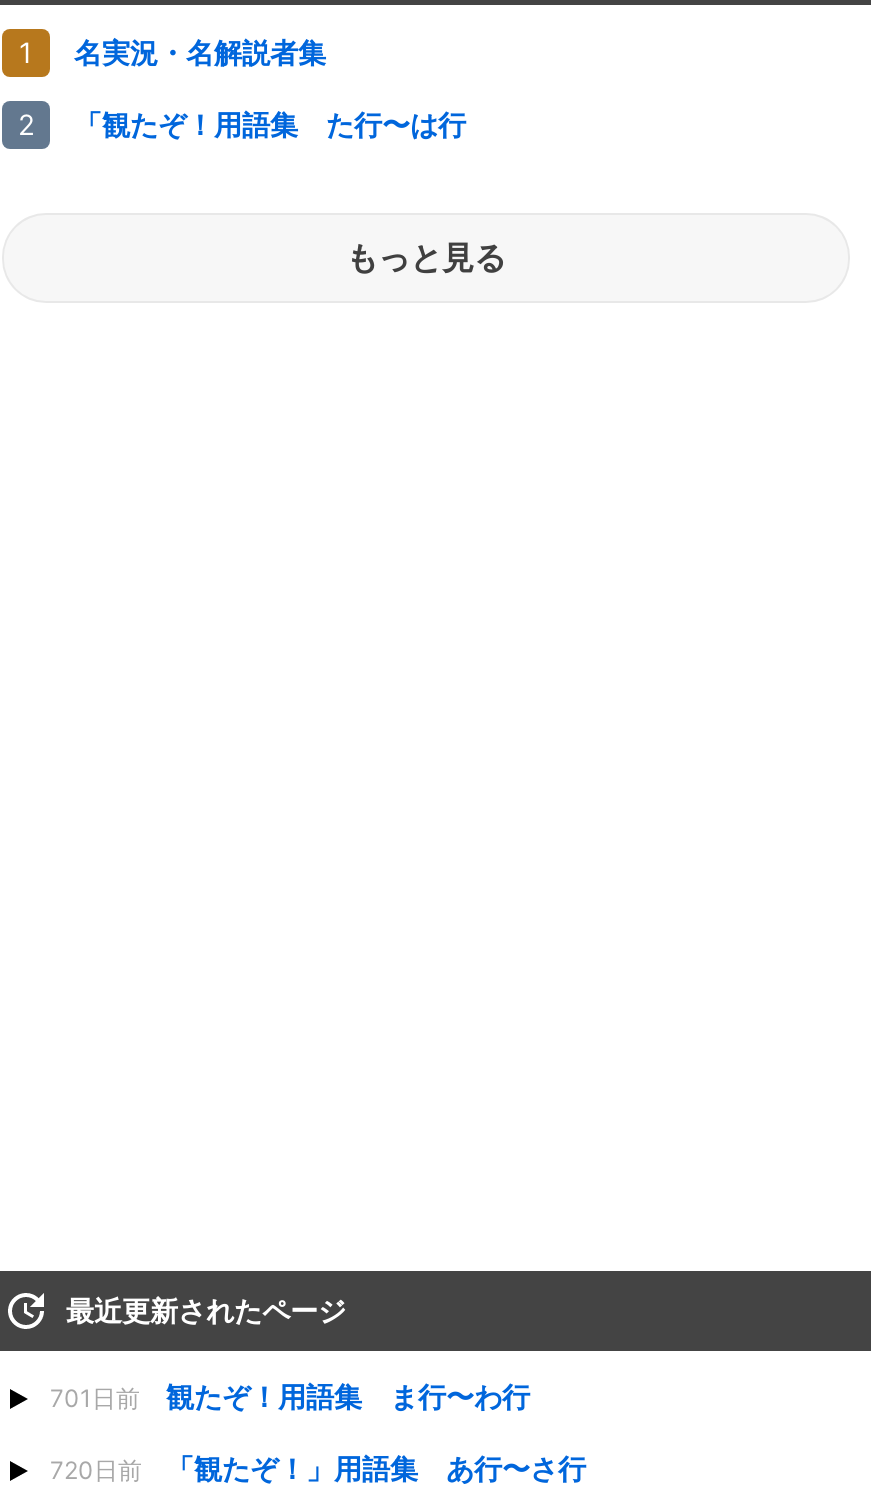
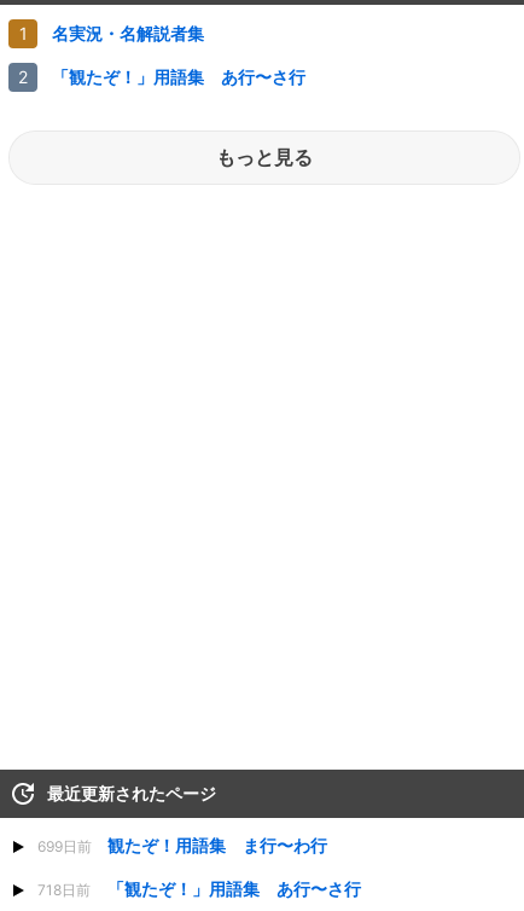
[74,107,466,141] 「観たぞ！用語集 た行〜は行 -> [52,66,305,87] 「観たぞ！」用語集 あ行〜さ行
[50,1379,530,1413] 701日前 観たぞ！用語集 ま行〜わ行 -> [37,835,327,855] 699日前 観たぞ！用語集 ま行〜わ行
[50,1451,586,1485] 720日前 「観たぞ！」用語集 あ行〜さ行 -> [37,879,361,899] 718日前 「観たぞ！」用語集 あ行〜さ行

